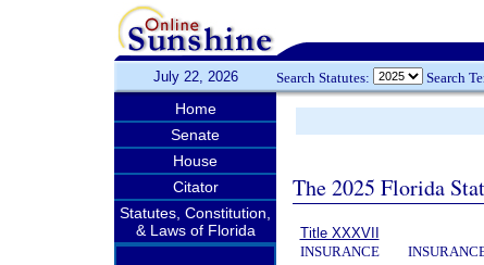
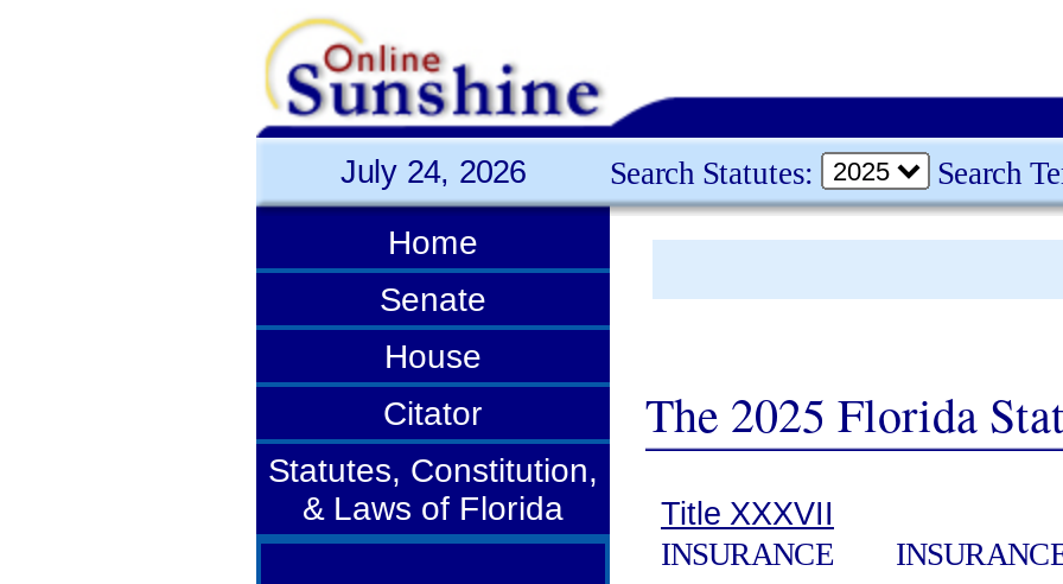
[153,68,238,85] July 22, 2026 -> [340,154,526,190] July 24, 2026

